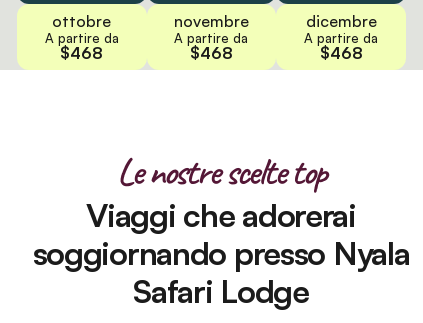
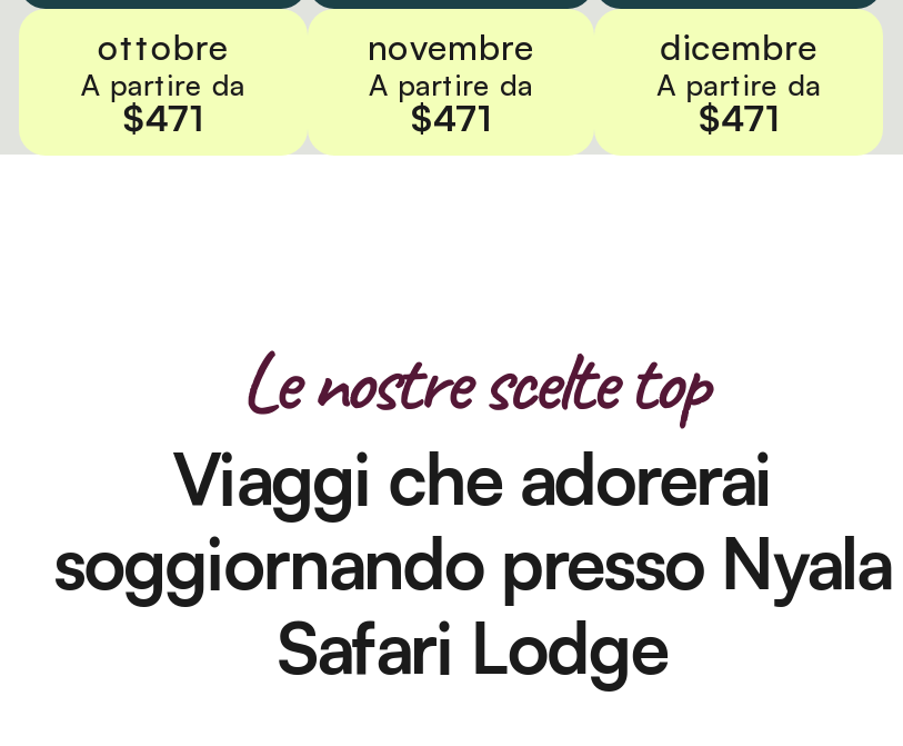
[60,43,103,63] $468 -> [123,95,203,139] $471
[190,43,233,63] $468 -> [411,95,491,139] $471
[320,43,363,63] $468 -> [699,95,779,139] $471

